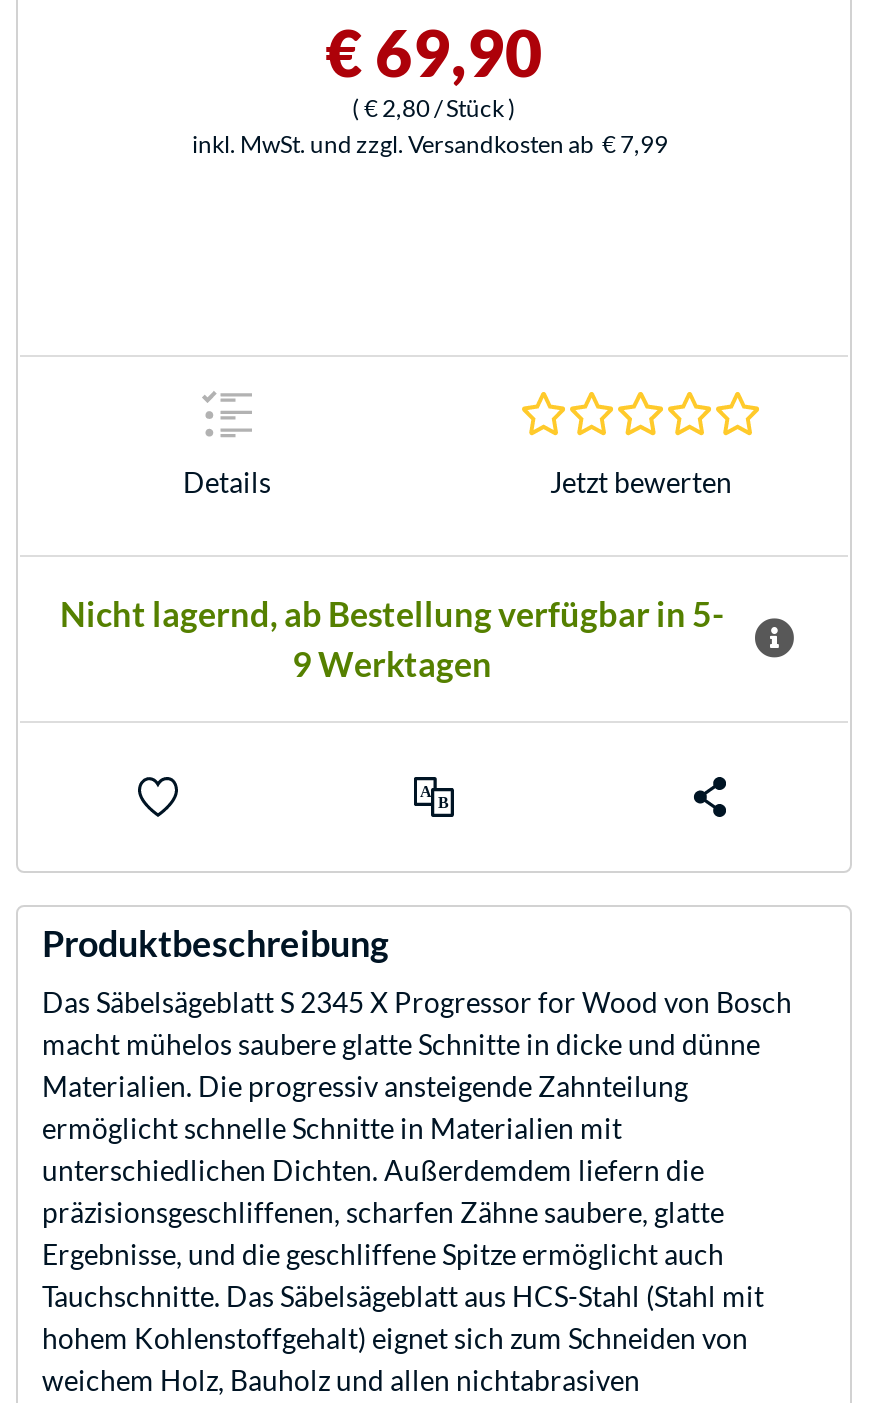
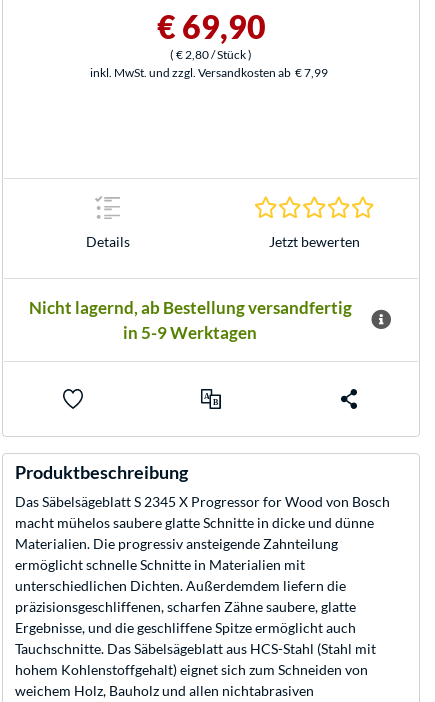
[60,593,724,685] Nicht lagernd, ab Bestellung verfügbar in 5- | 9 Werktagen -> [28,297,351,343] Nicht lagernd, ab Bestellung versandfertig | in 5-9 Werktagen

